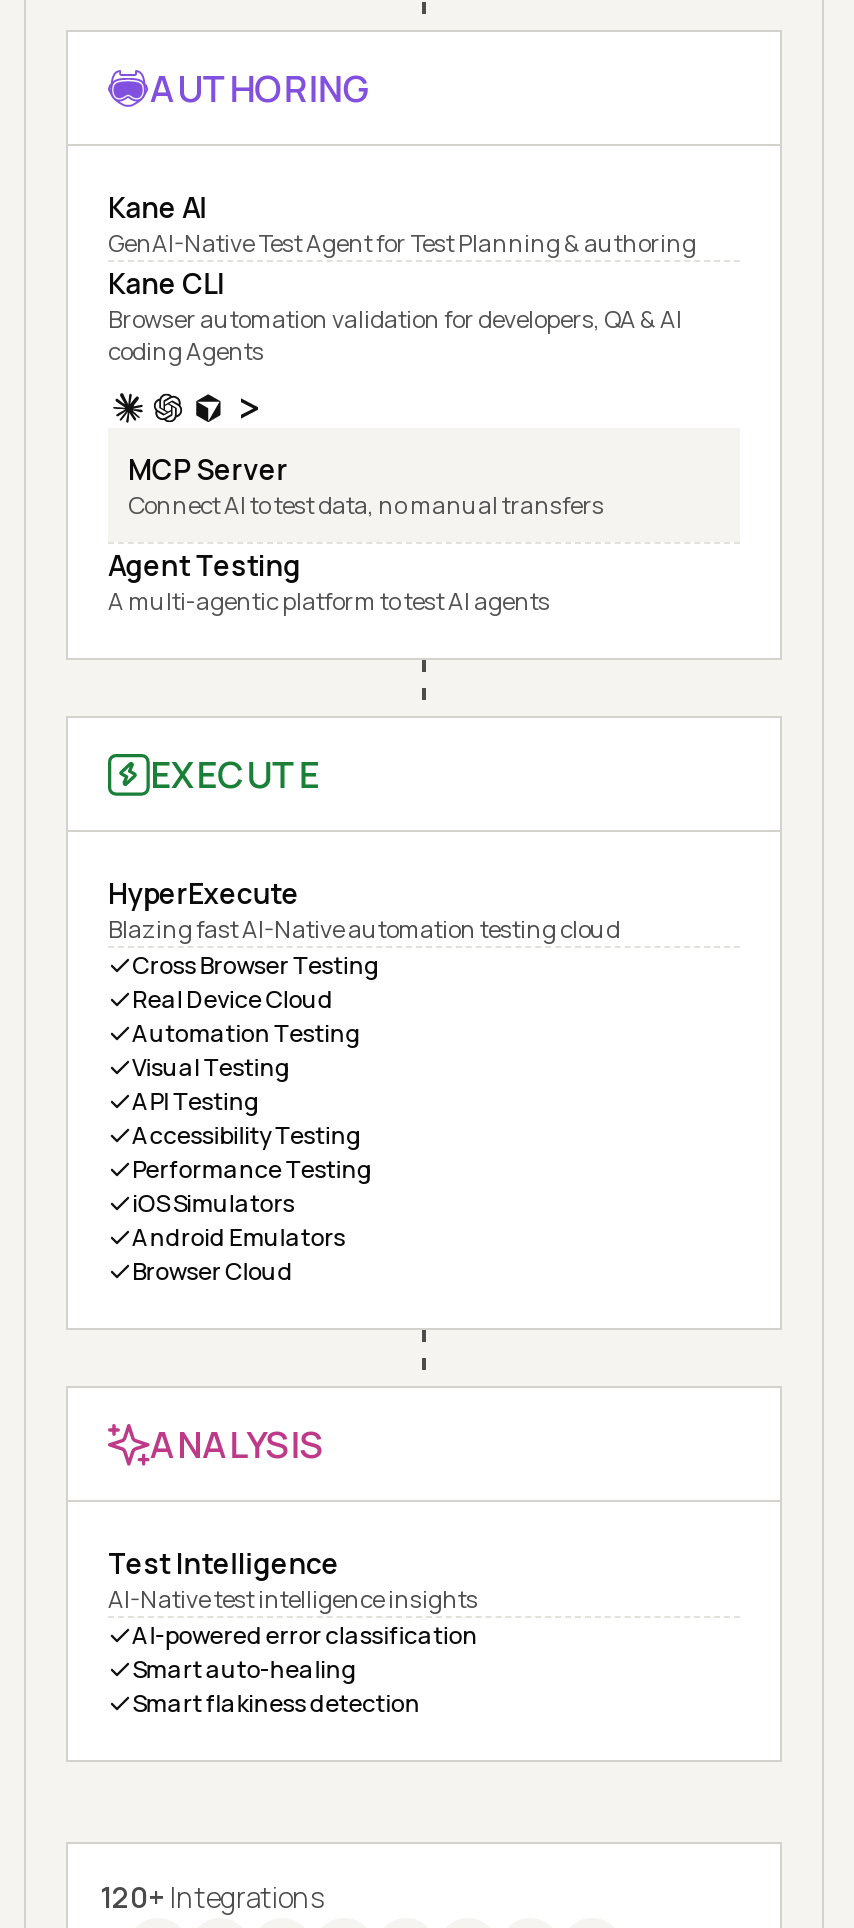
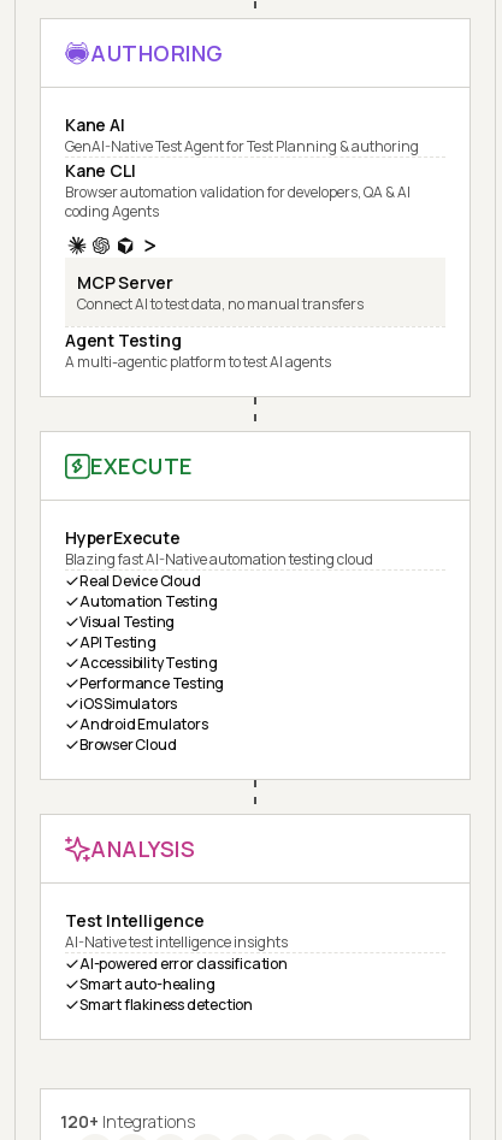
[132,948,380,982] Cross Browser Testing -> none

